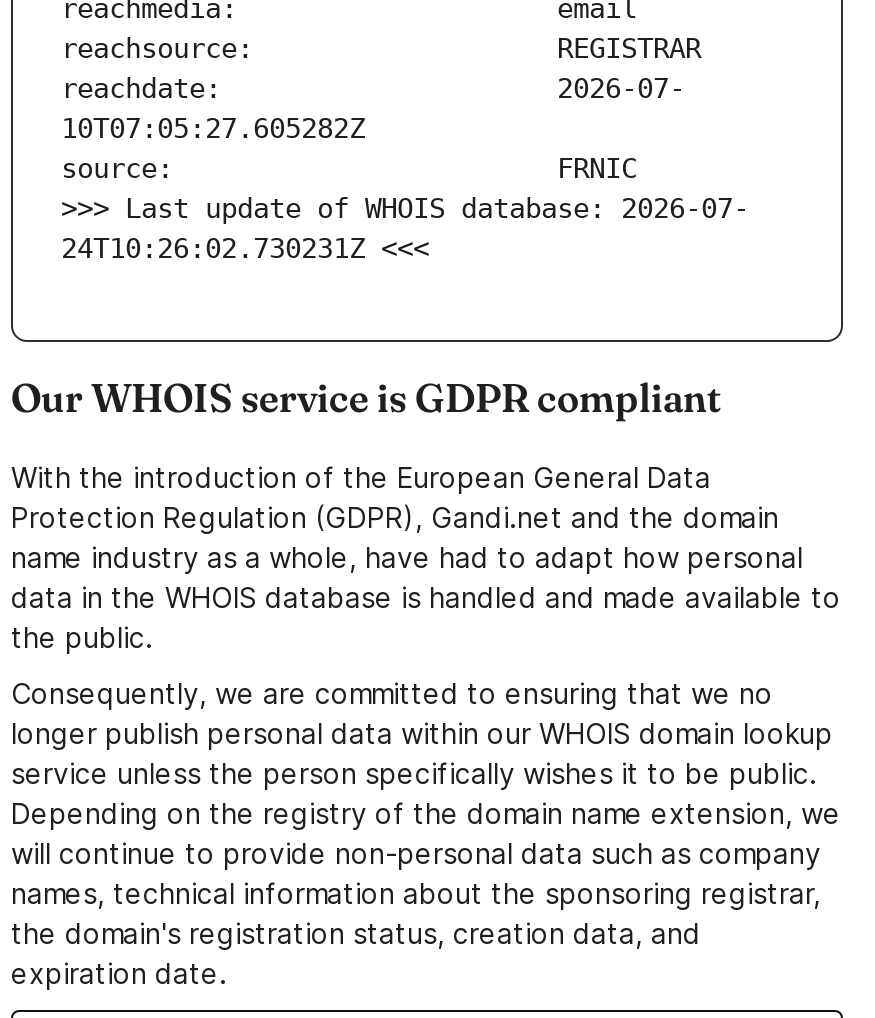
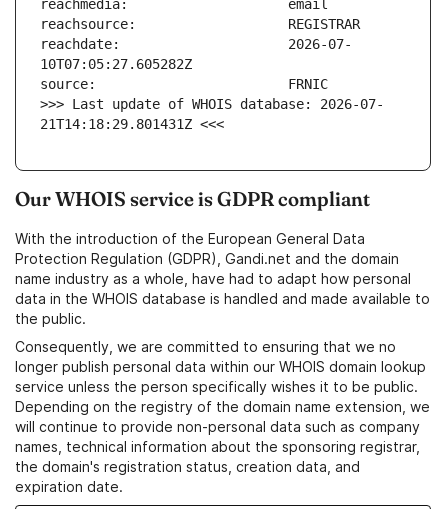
[61,233,429,265] 24T10:26:02.730231Z <<< -> [40,116,224,132] 21T14:18:29.801431Z <<<

